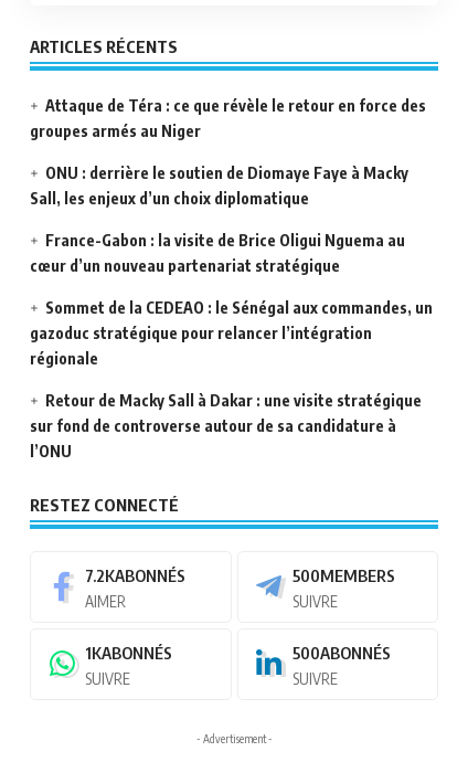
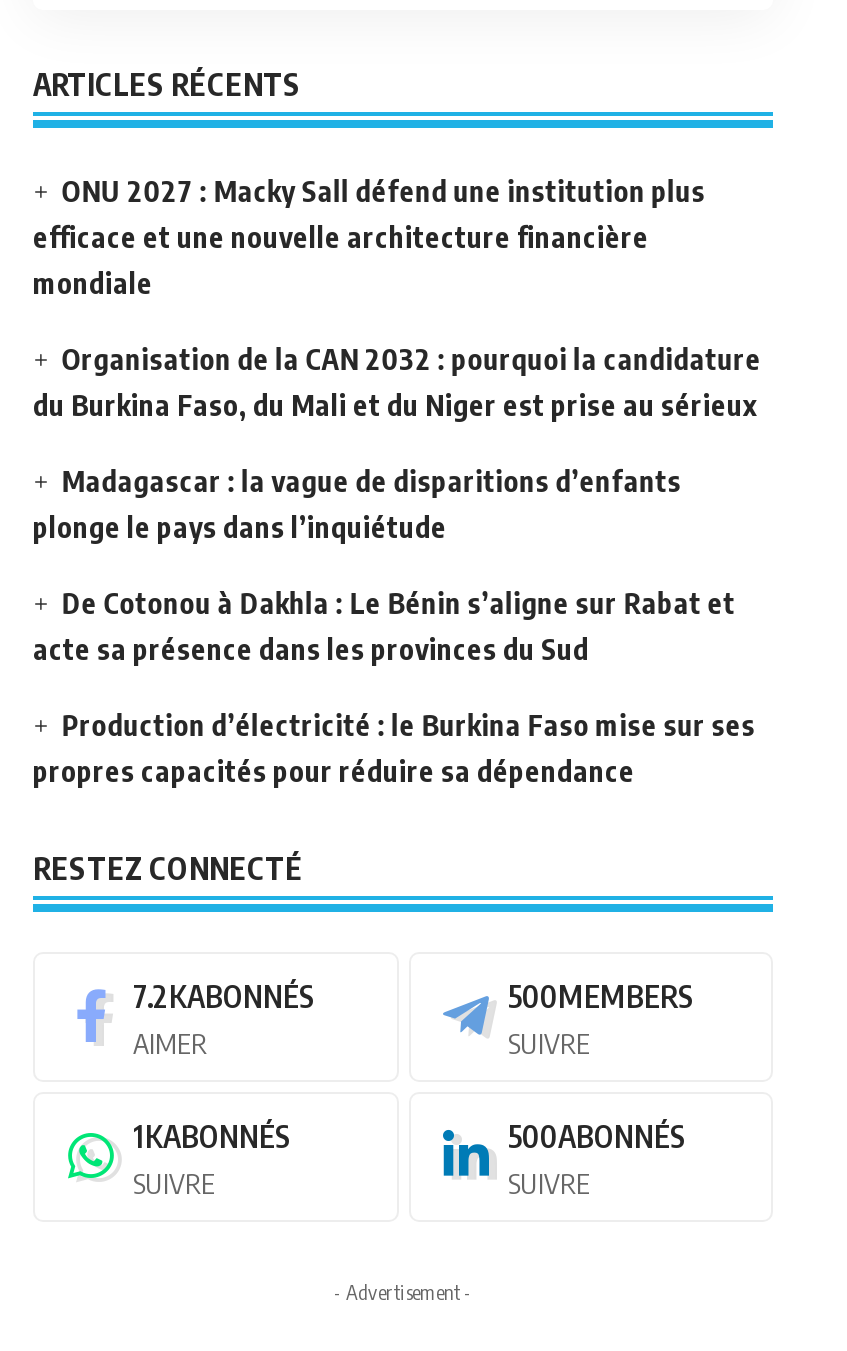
[30,96,426,140] Attaque de Téra : ce que révèle le retour en force des | groupes armés au Niger -> [33,173,705,299] ONU 2027 : Macky Sall défend une institution plus | efficace et une nouvelle architecture financière | mondiale
[30,163,409,207] ONU : derrière le soutien de Diomaye Faye à Macky | Sall, les enjeux d’un choix diplomatique -> [33,341,761,421] Organisation de la CAN 2032 : pourquoi la candidature | du Burkina Faso, du Mali et du Niger est prise au sérieux
[30,230,405,274] France-Gabon : la visite de Brice Oligui Nguema au | cœur d’un nouveau partenariat stratégique -> [33,463,681,543] Madagascar : la vague de disparitions d’enfants | plonge le pays dans l’inquiétude
[30,298,433,367] Sommet de la CEDEAO : le Sénégal aux commandes, un | gazoduc stratégique pour relancer l’intégration | régionale -> [33,585,735,665] De Cotonou à Dakhla : Le Bénin s’aligne sur Rabat et | acte sa présence dans les provinces du Sud
[30,390,422,460] Retour de Macky Sall à Dakar : une visite stratégique | sur fond de controverse autour de sa candidature à | l’ONU -> [33,707,755,787] Production d’électricité : le Burkina Faso mise sur ses | propres capacités pour réduire sa dépendance

